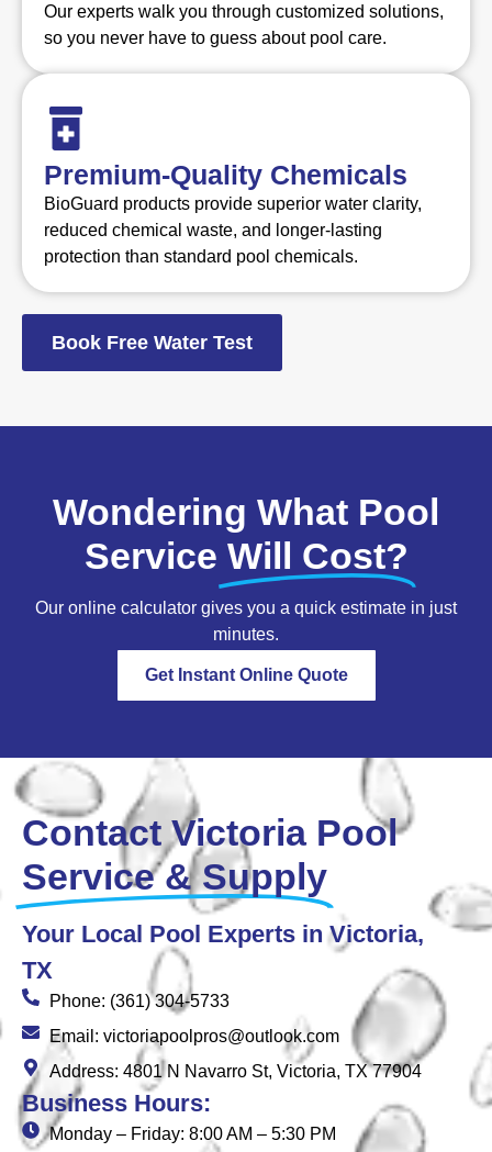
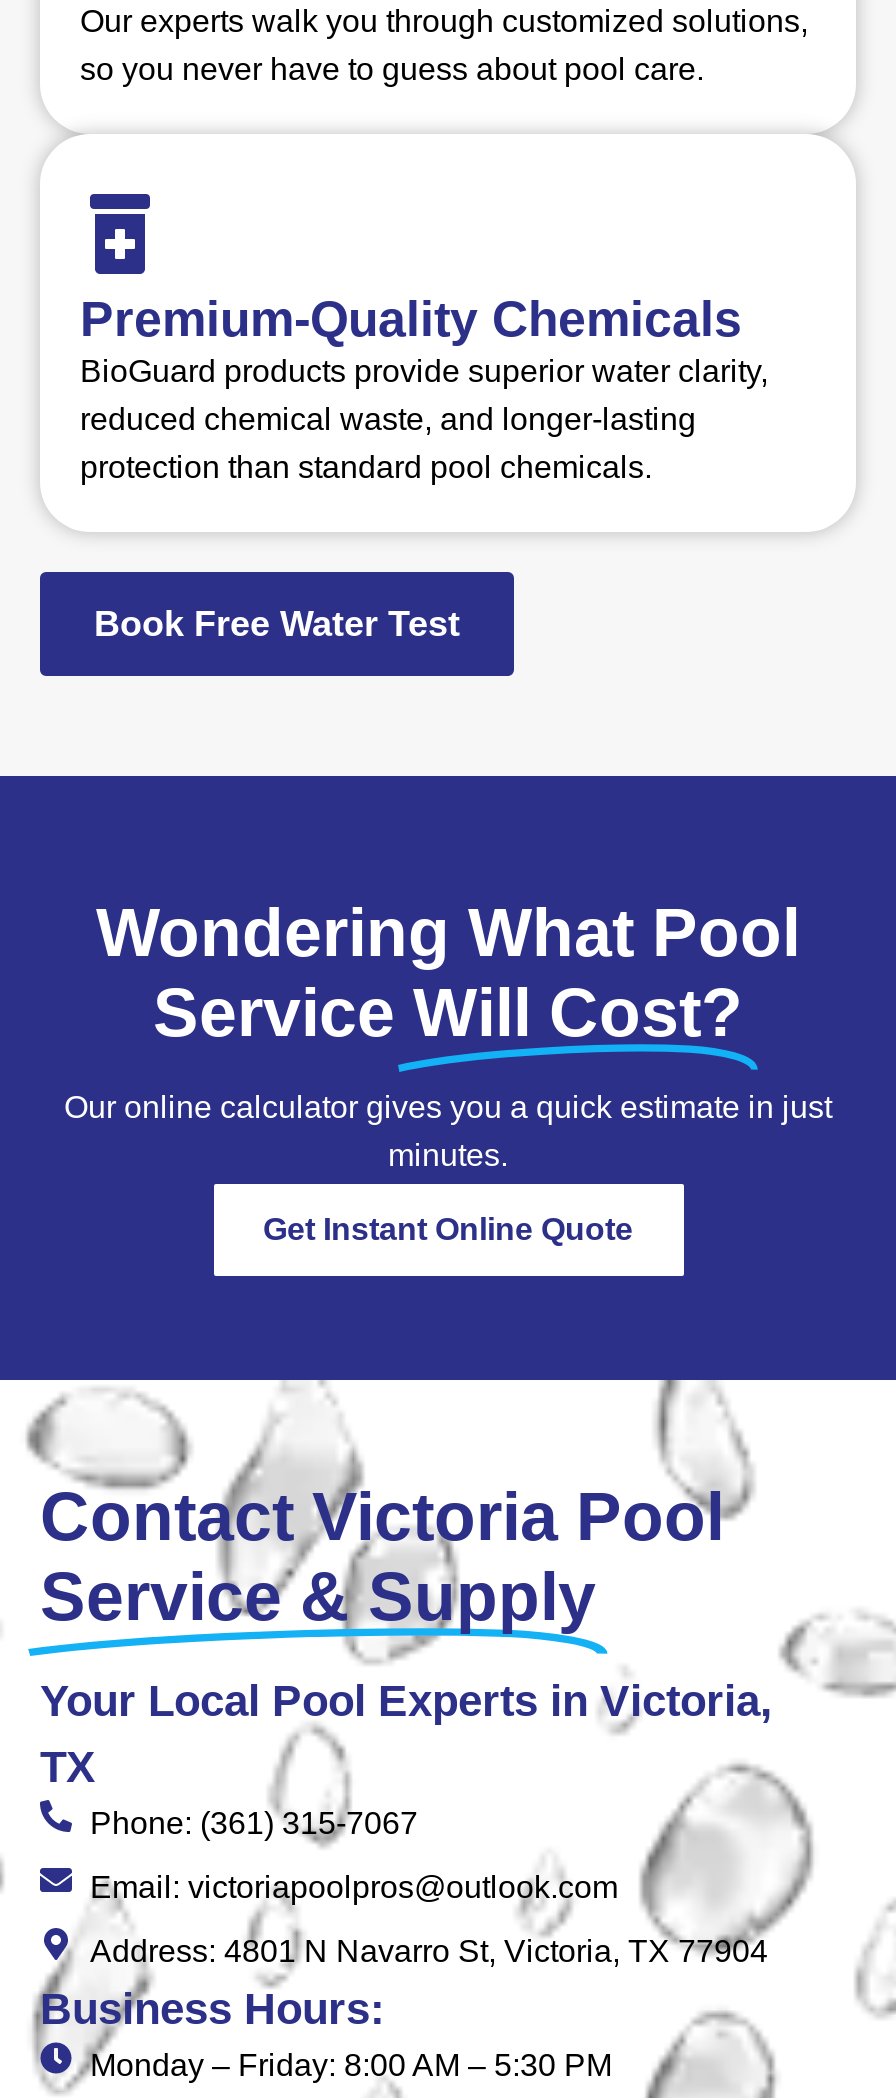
[49,992,230,1010] Phone: (361) 304-5733 -> [90,1806,418,1840] Phone: (361) 315-7067

